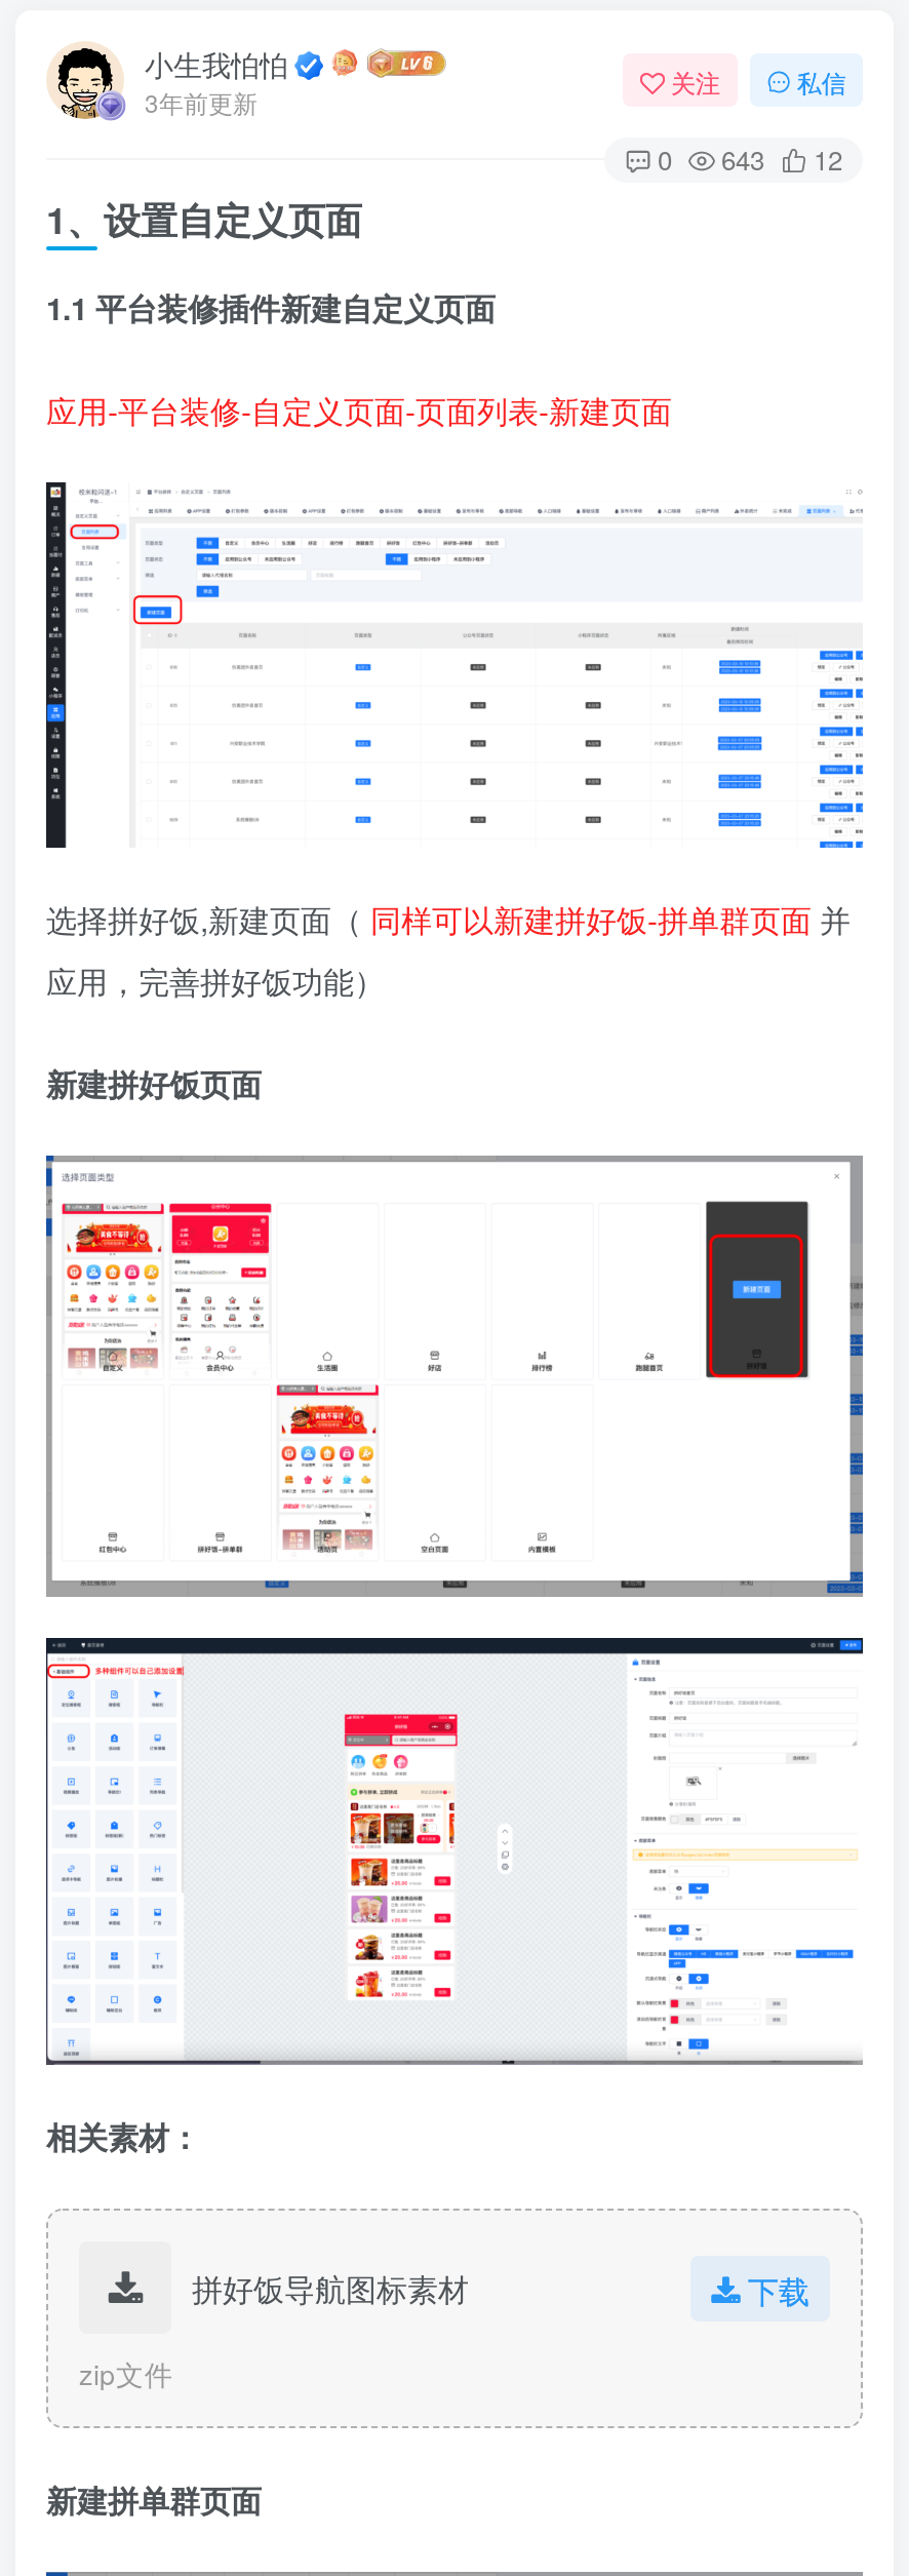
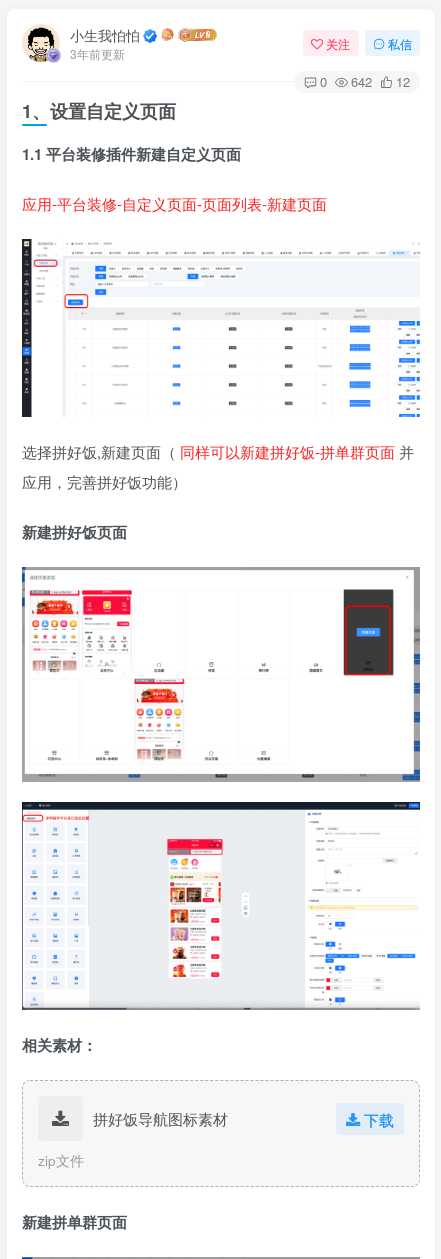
[658,140,842,179] 0 643 12 -> [320,72,410,91] 0 642 12

